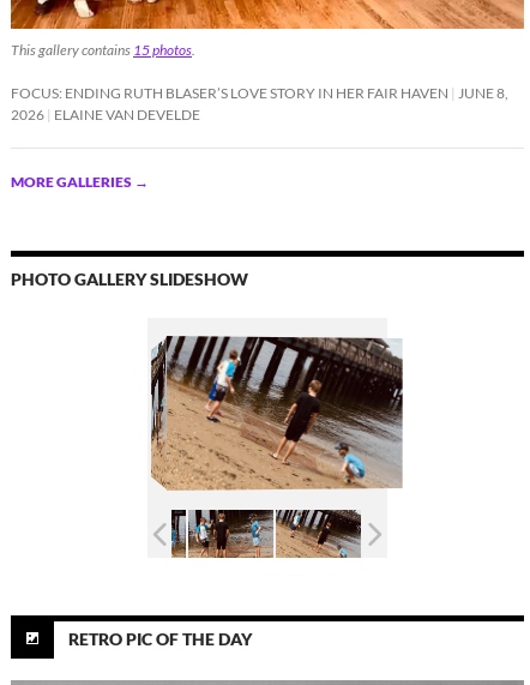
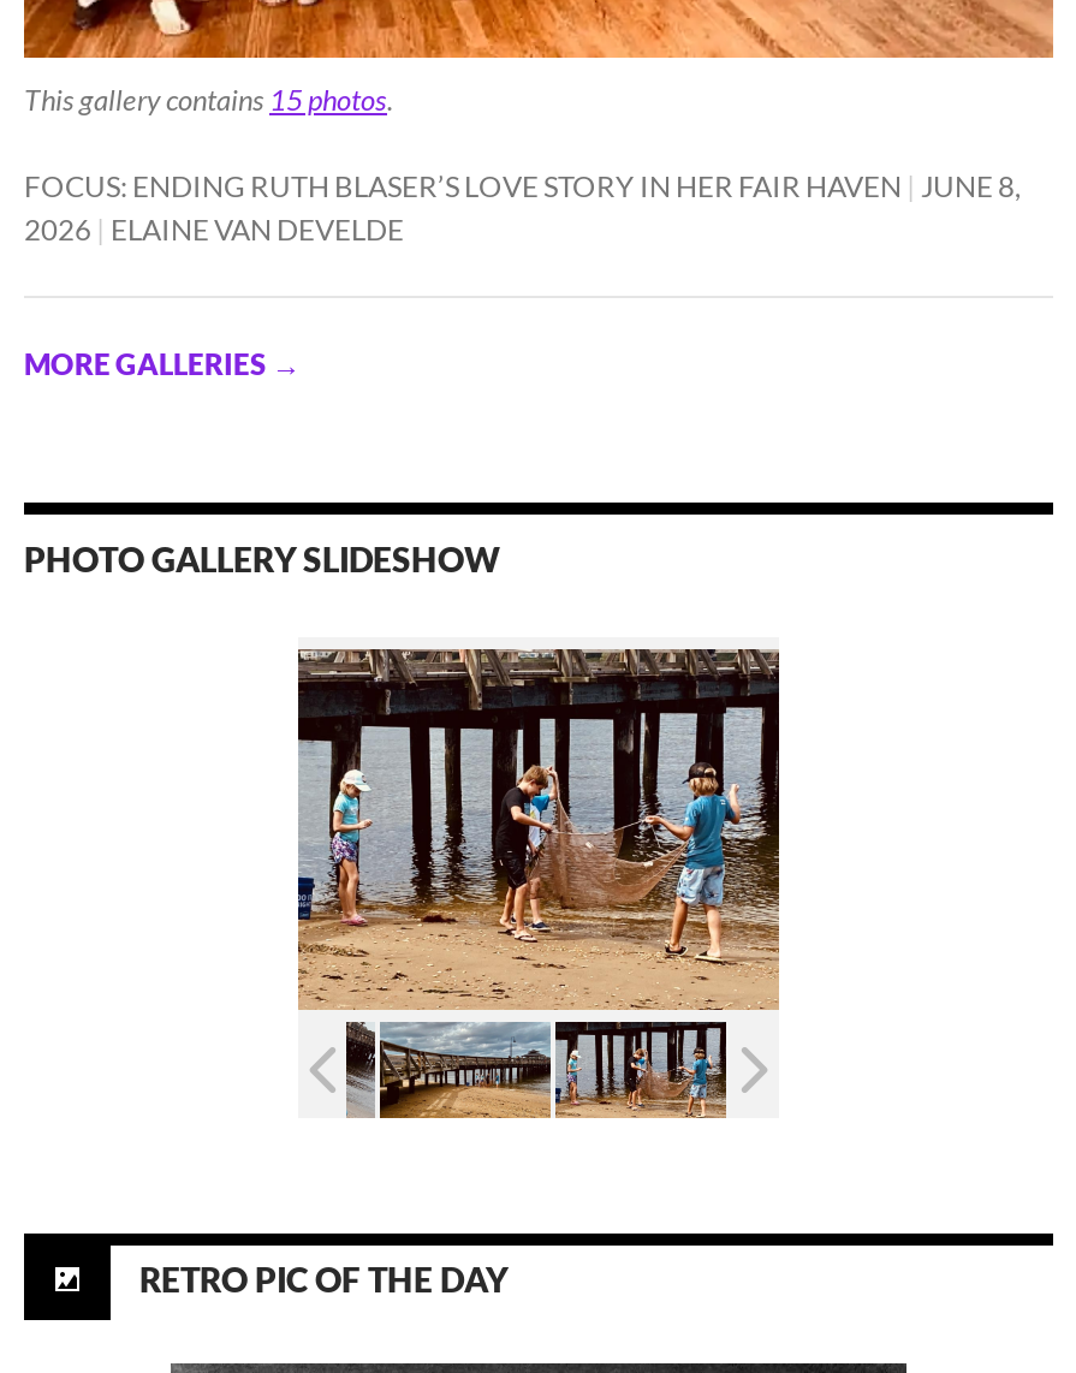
[147,324,404,558] [image] -> [296,647,810,1118] [image]

